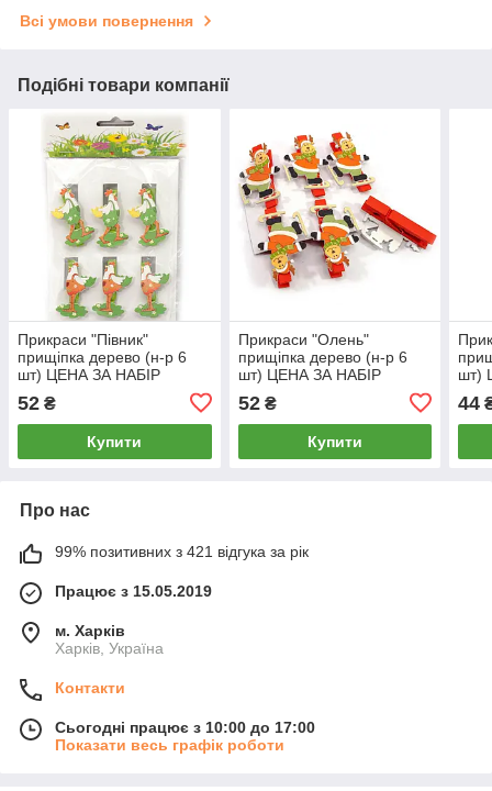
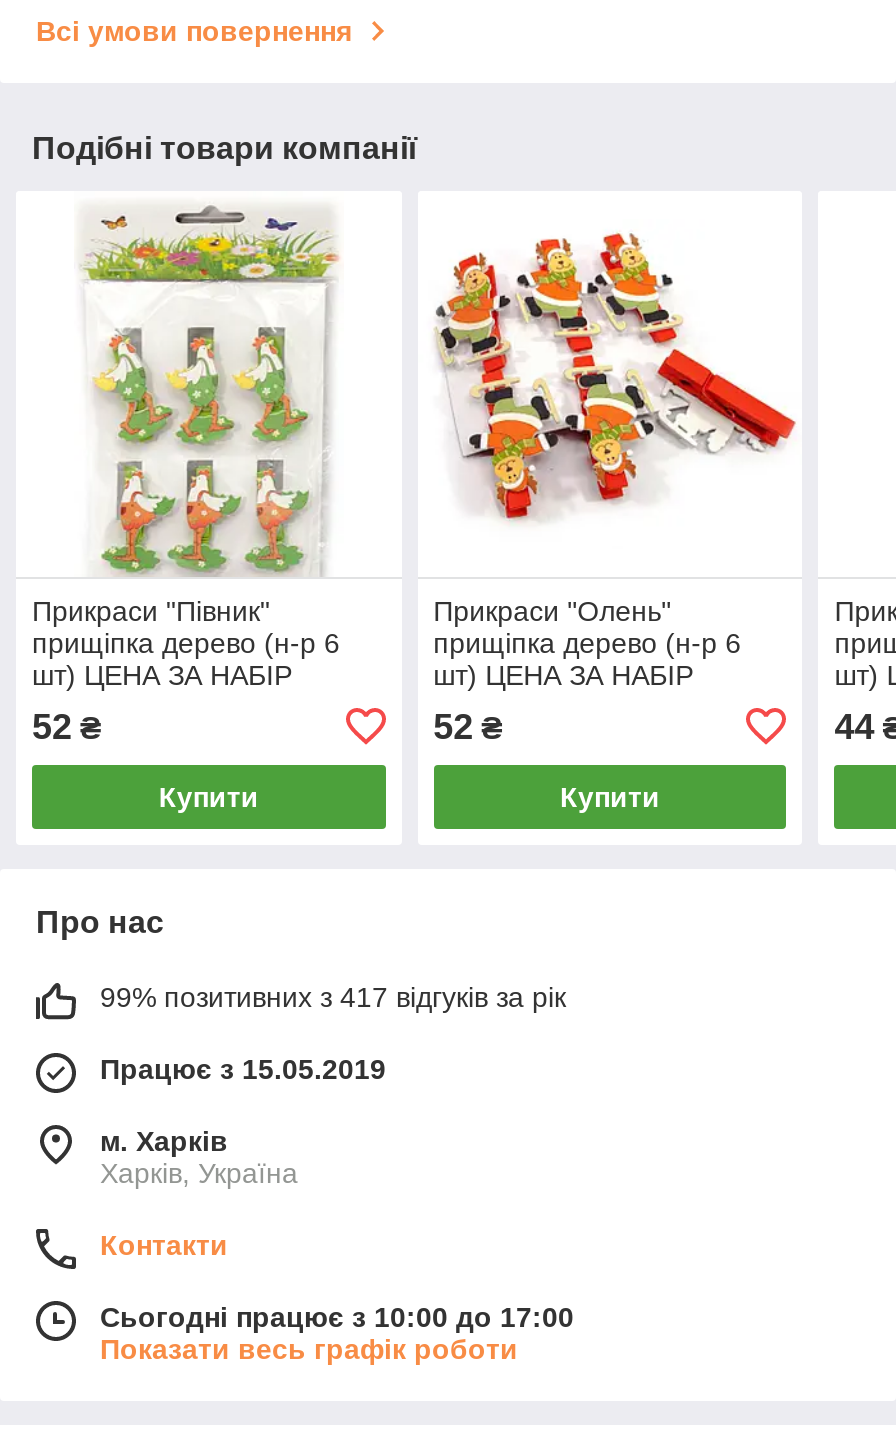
[55,542,309,560] 99% позитивних з 421 відгука за рік -> [100,981,566,1013] 99% позитивних з 417 відгуків за рік

